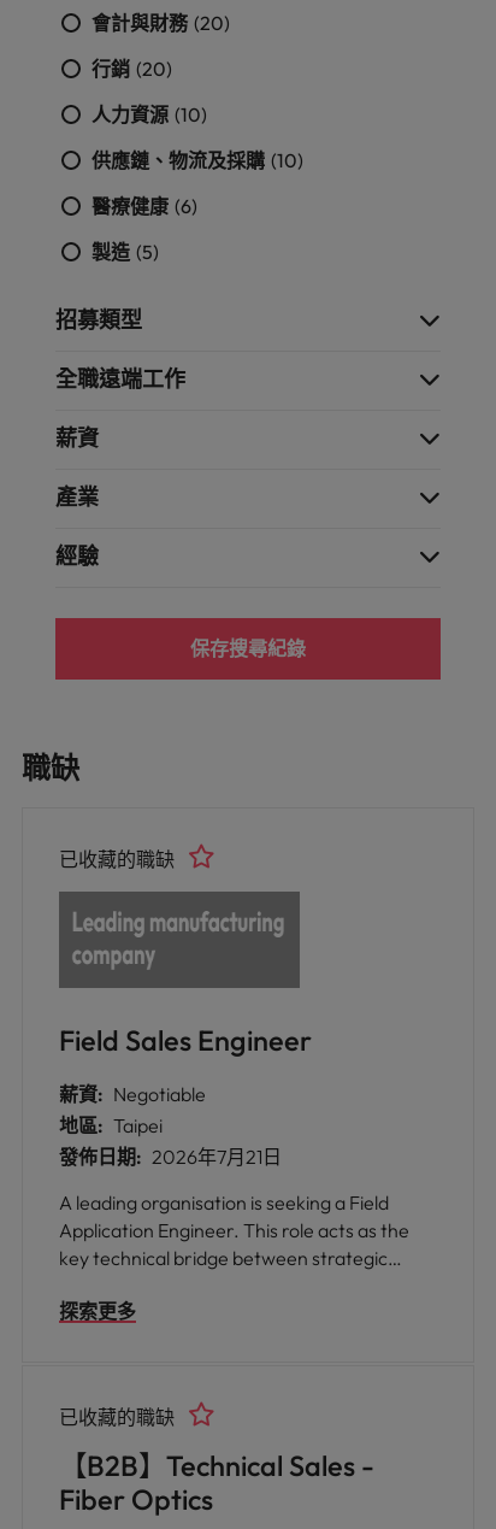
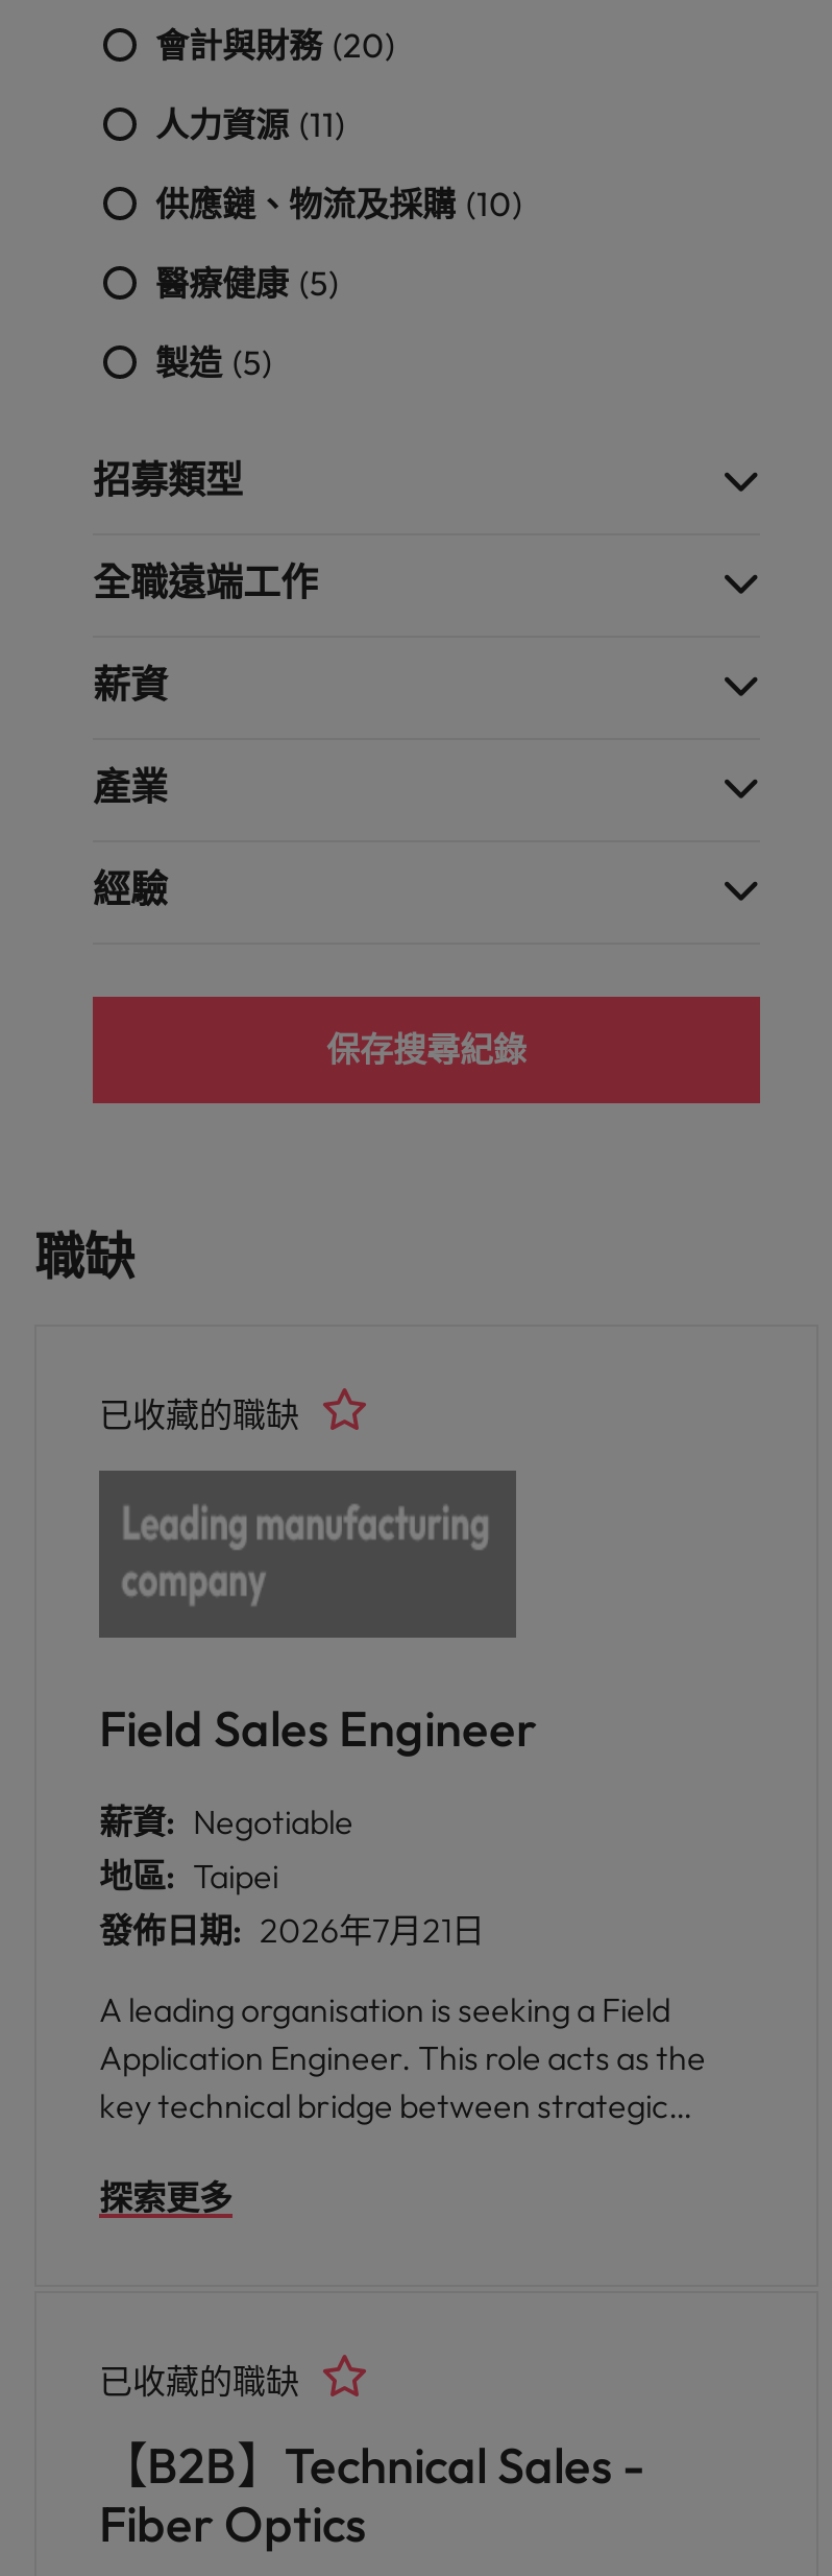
[91,57,207,127] 行銷 (20) | 人力資源 (10) -> [155,103,345,145] 人力資源 (11)
[91,194,197,218] 醫療健康 (6) -> [155,262,339,304] 醫療健康 (5)

